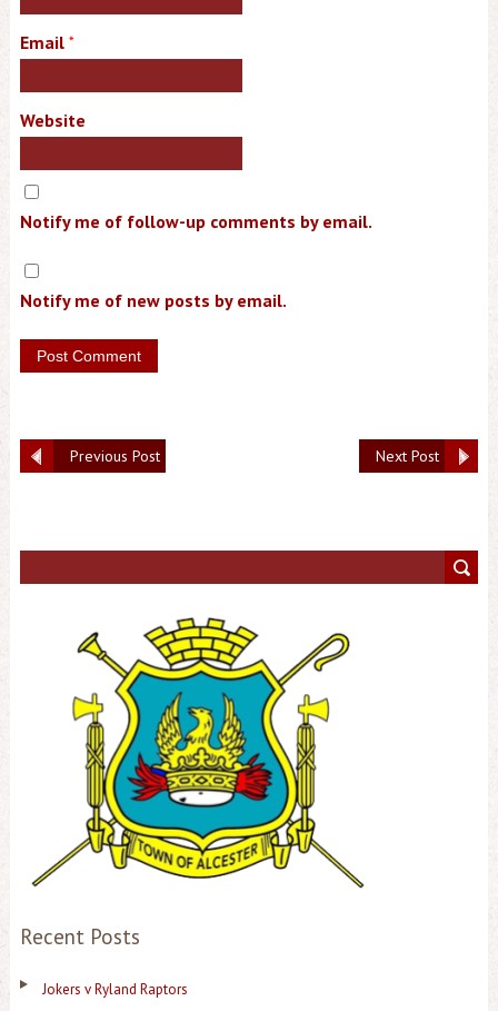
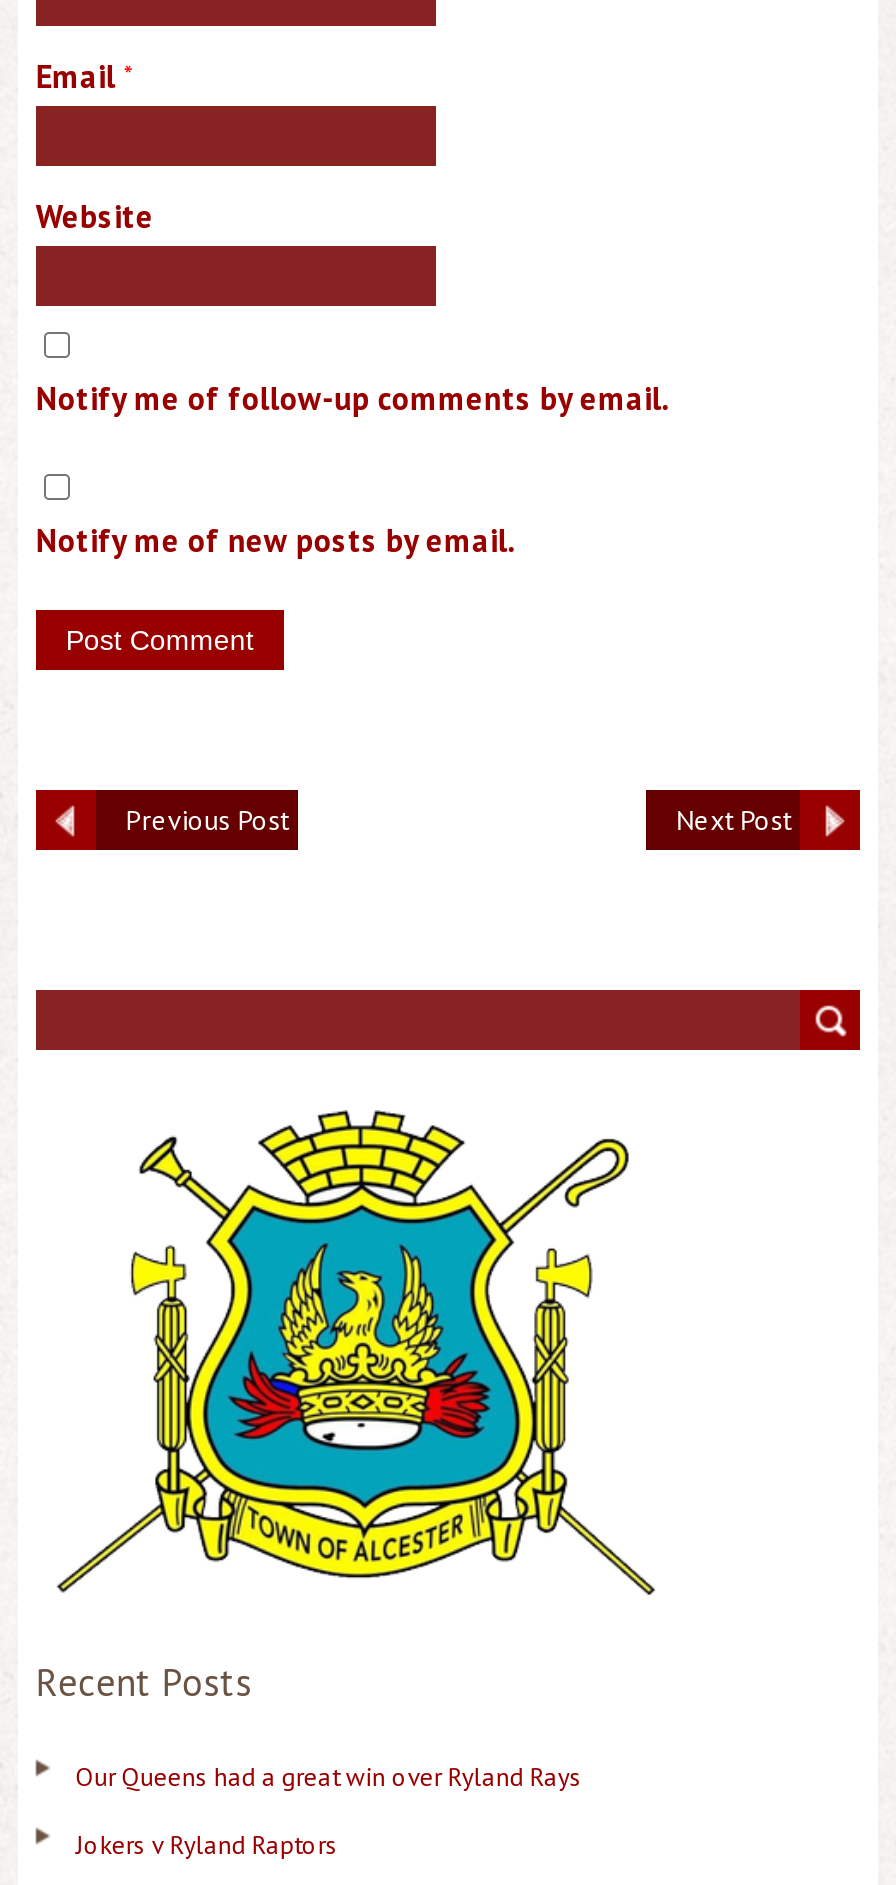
none -> [76,1761,582,1795] Our Queens had a great win over Ryland Rays

